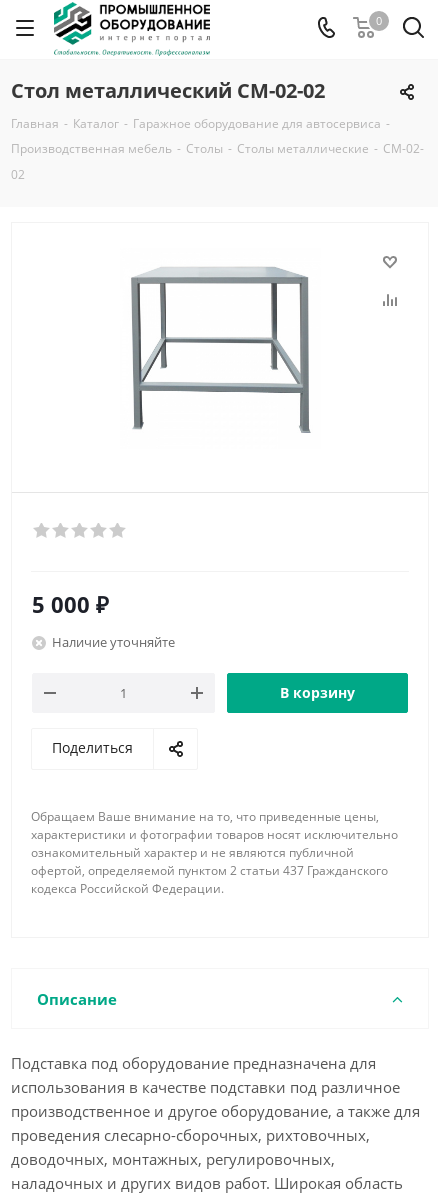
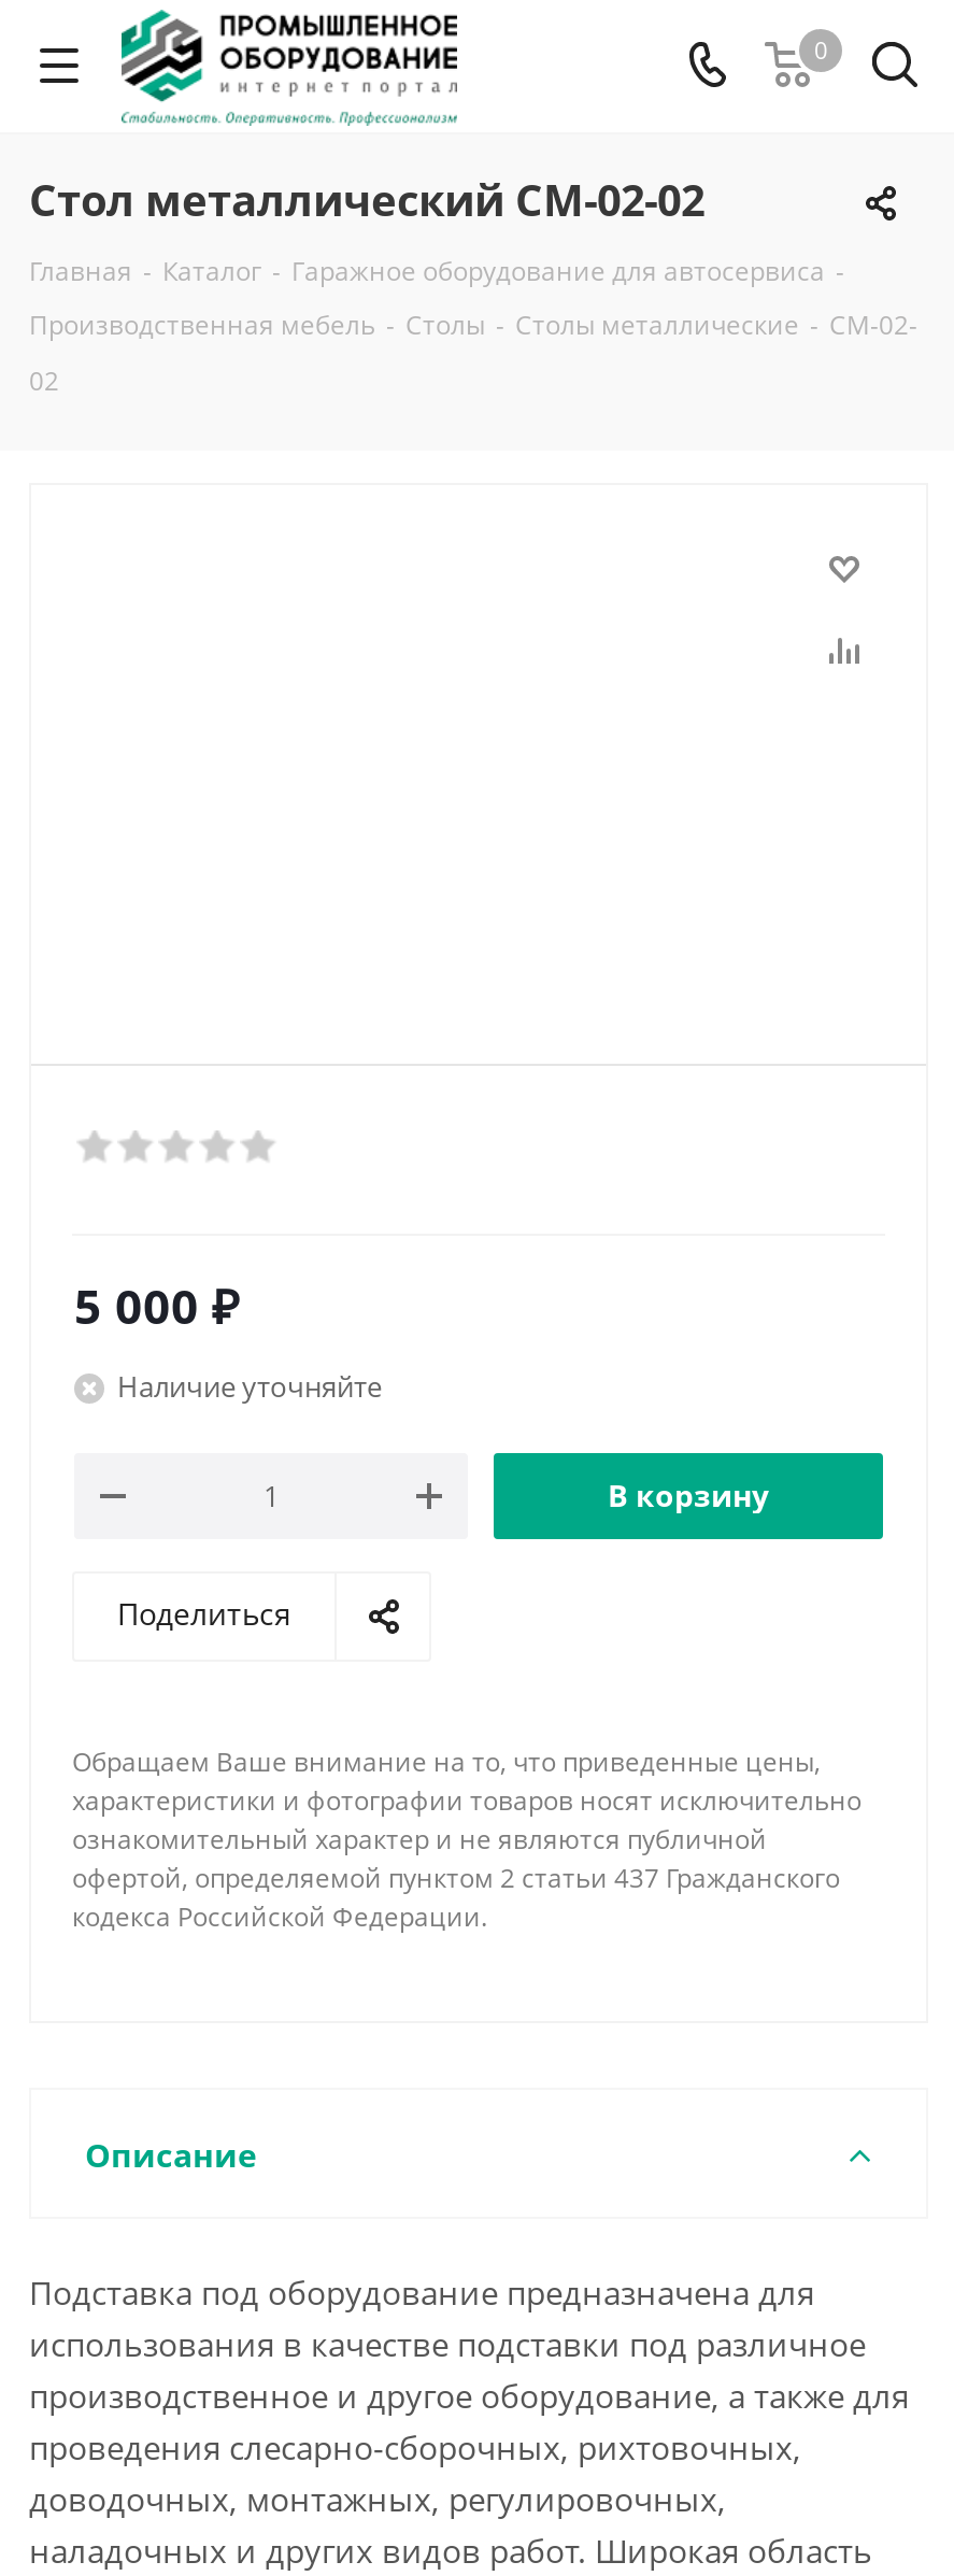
[130,266,311,434] [image] -> none

